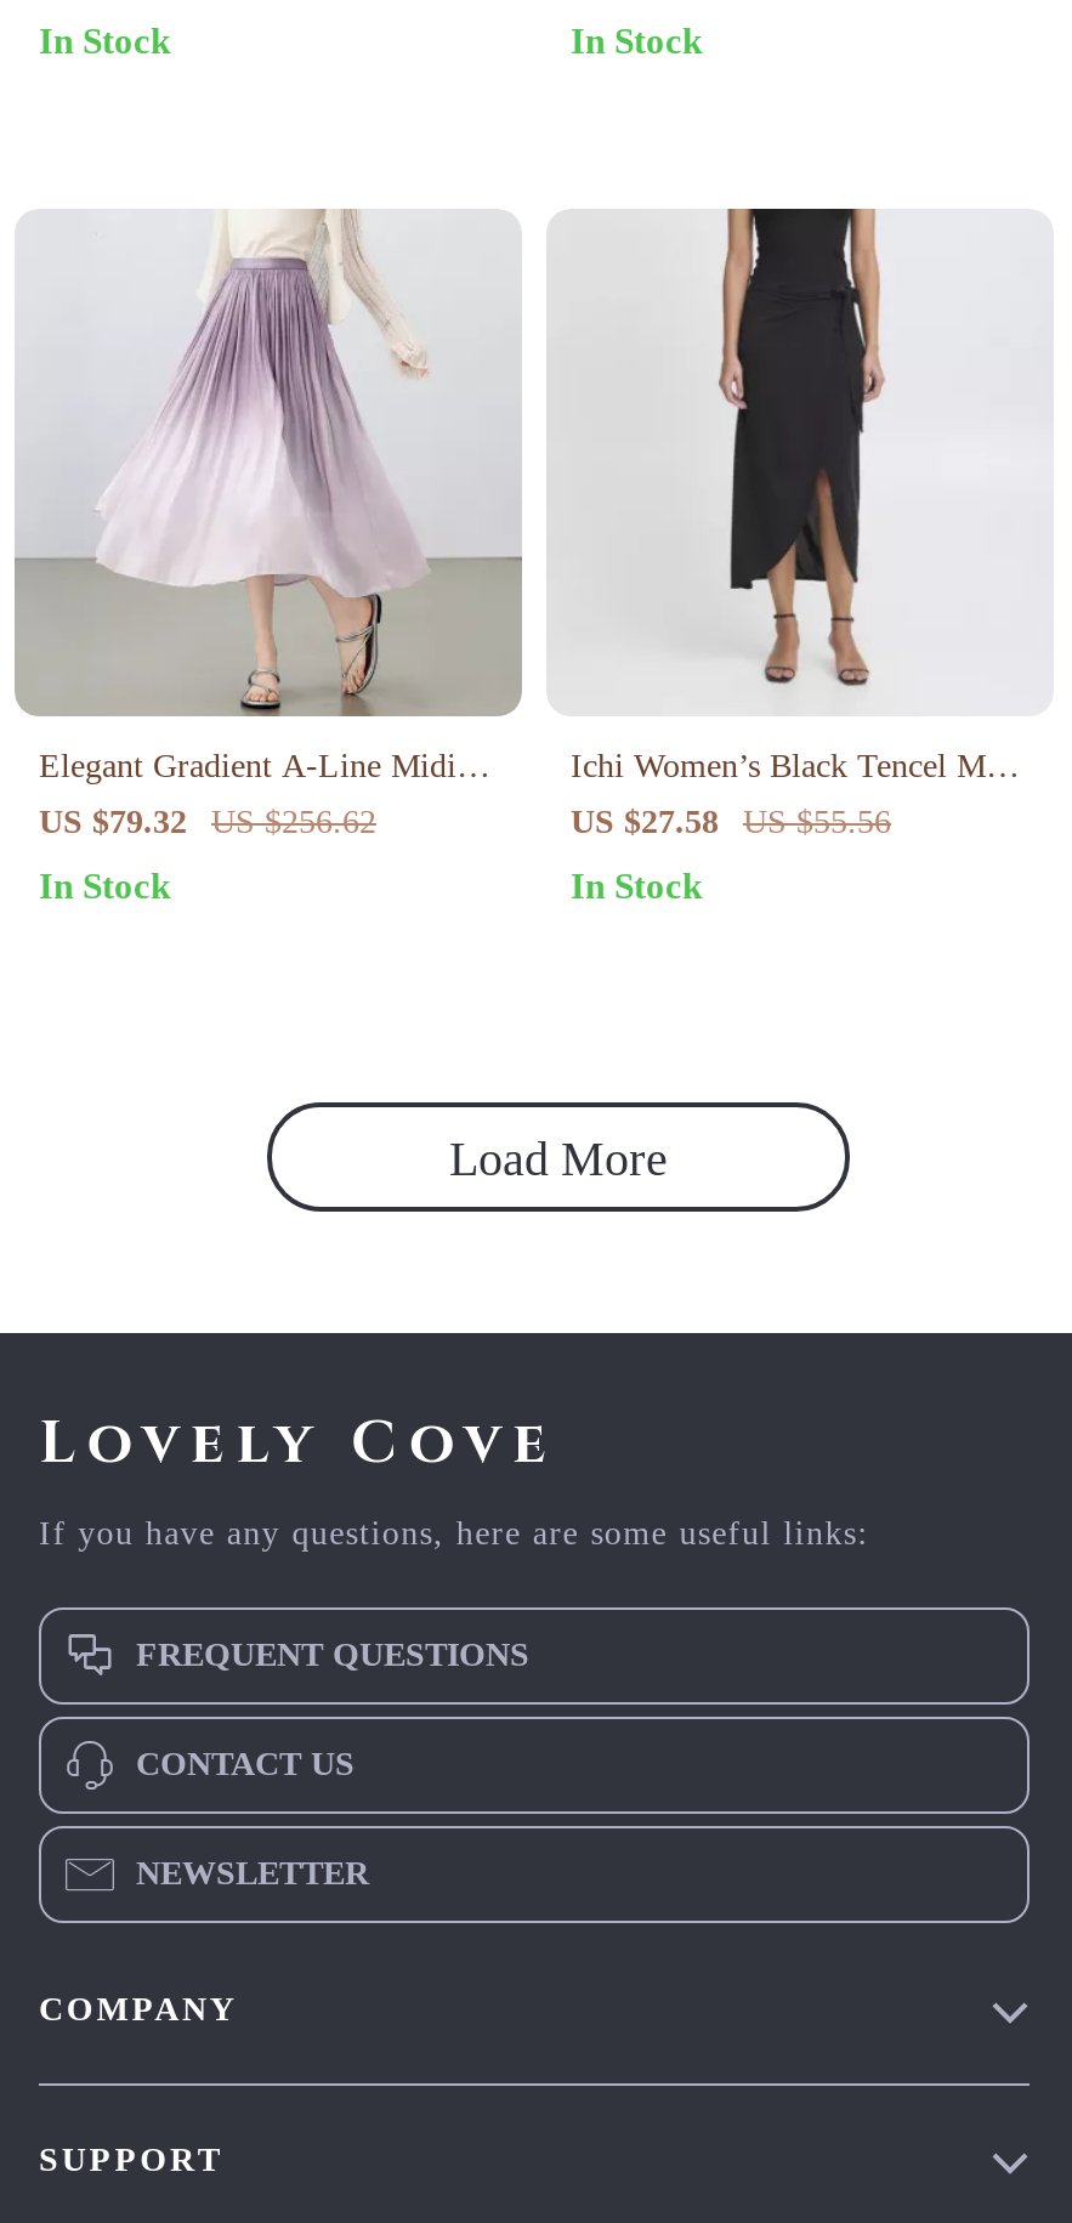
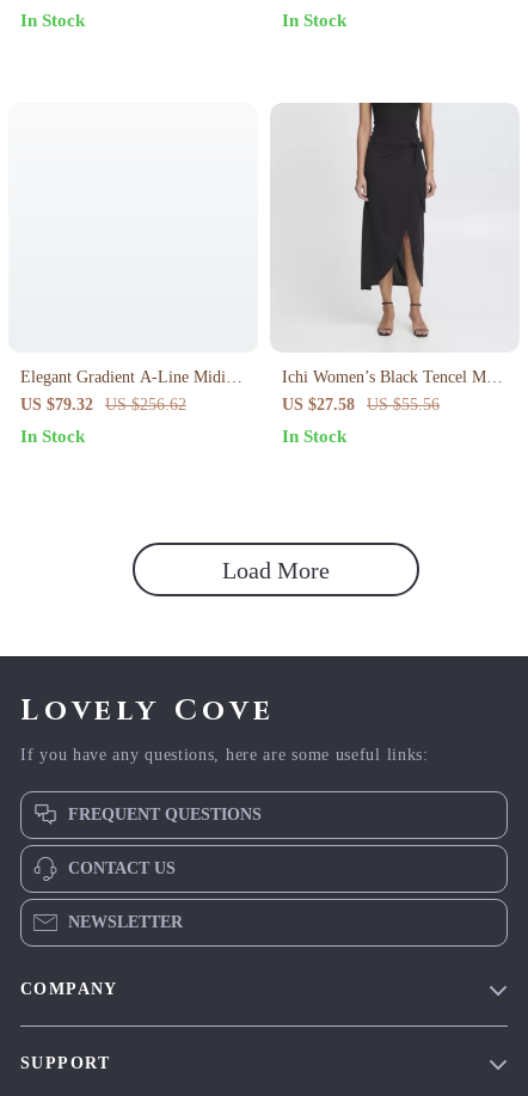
[15,206,522,719] [image] -> none

